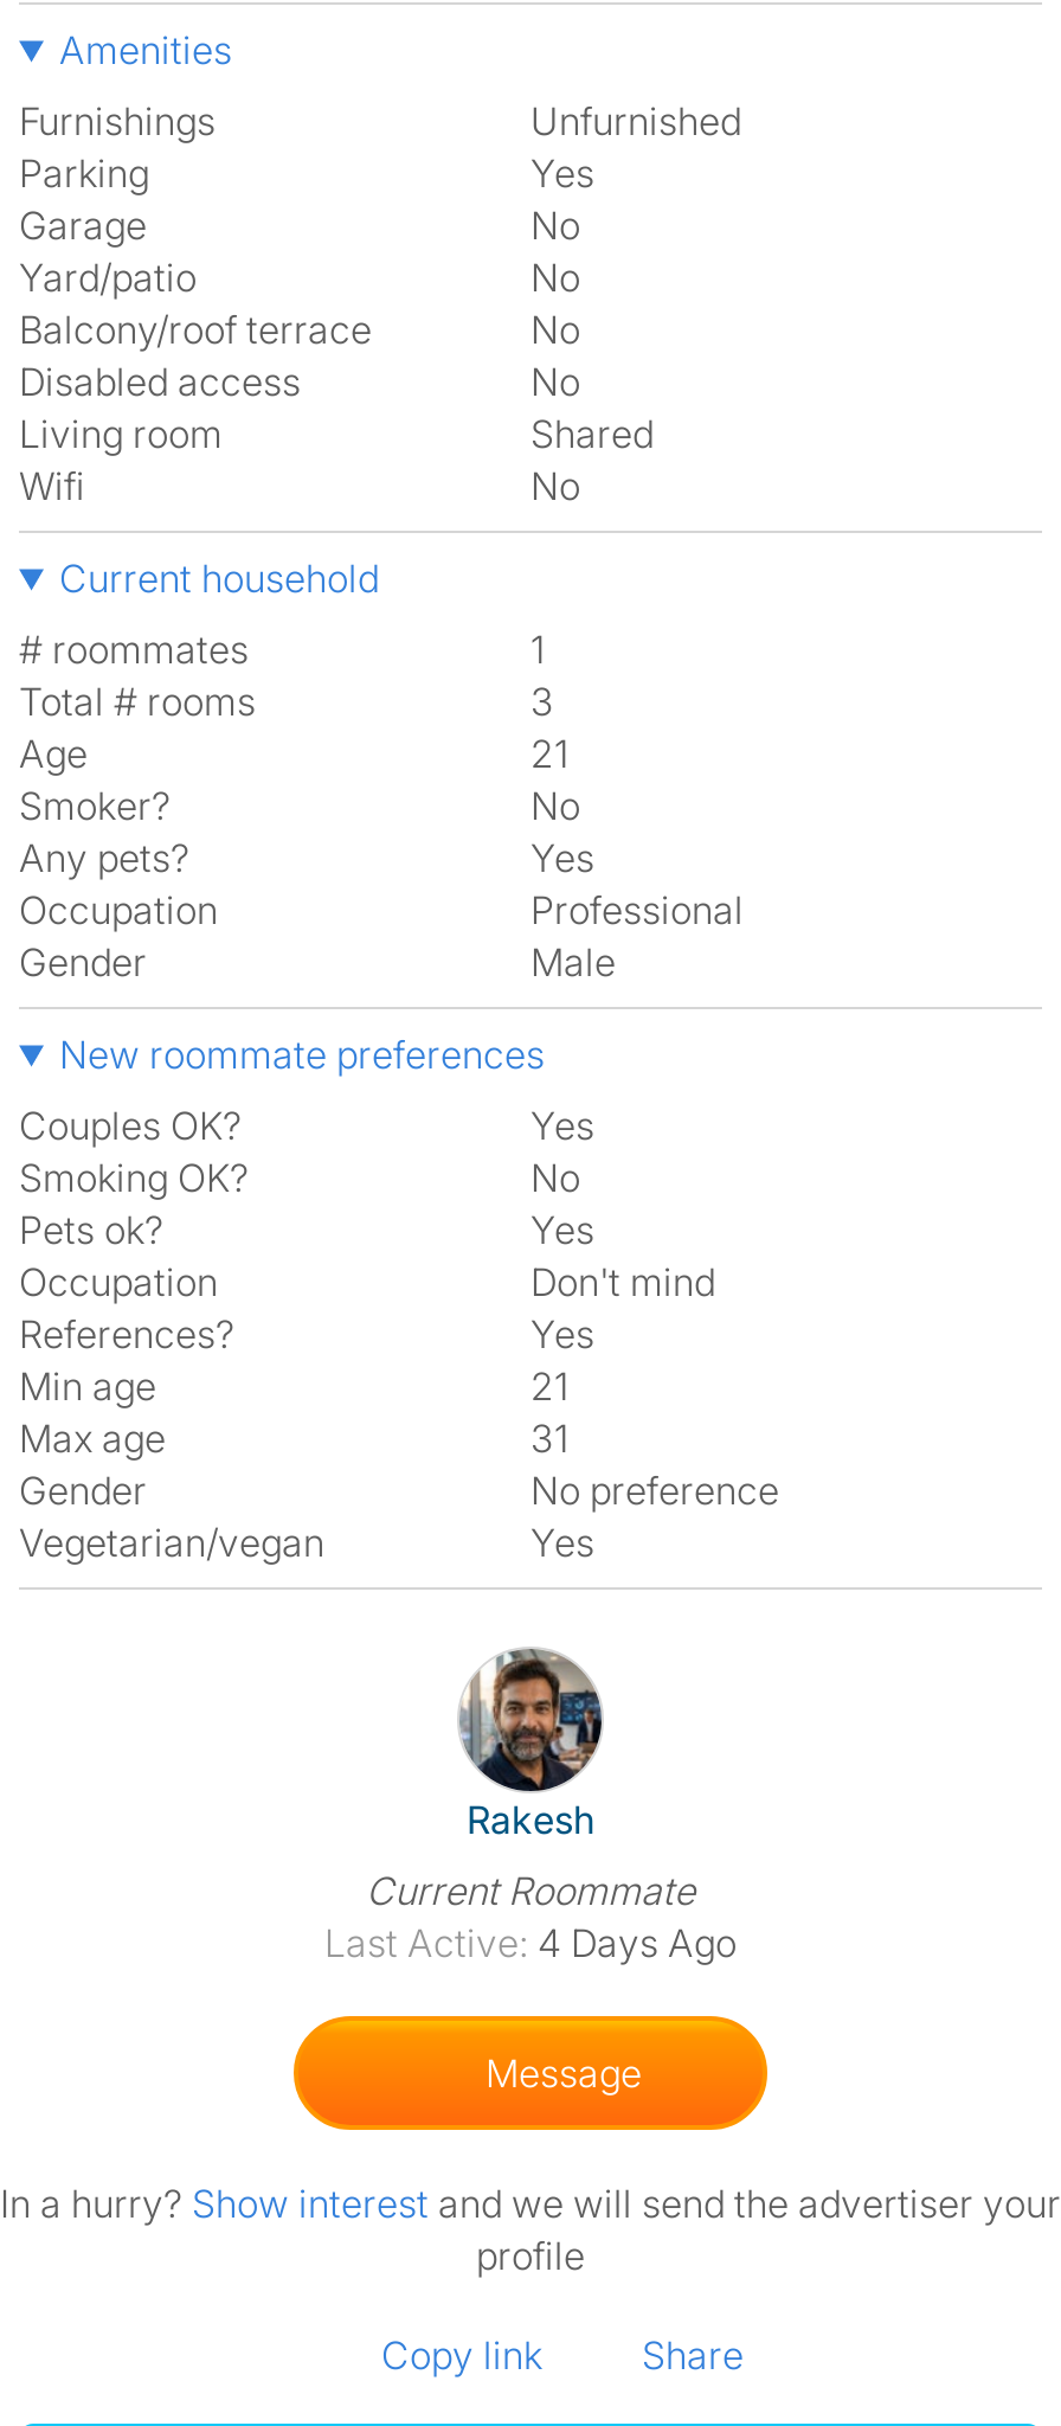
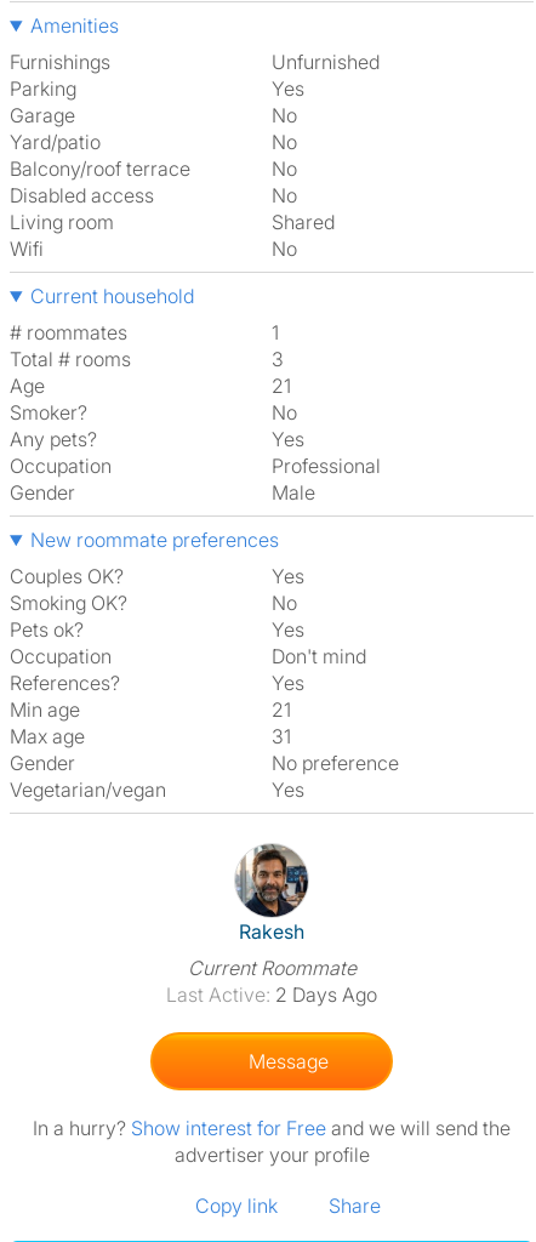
[324,1919,737,1966] Last Active: 4 Days Ago -> [166,982,377,1007] Last Active: 2 Days Ago
[0,2180,1061,2279] In a hurry? Show interest and we will send the advertiser your | profile -> [33,1116,511,1167] In a hurry? Show interest for Free and we will send the | advertiser your profile

